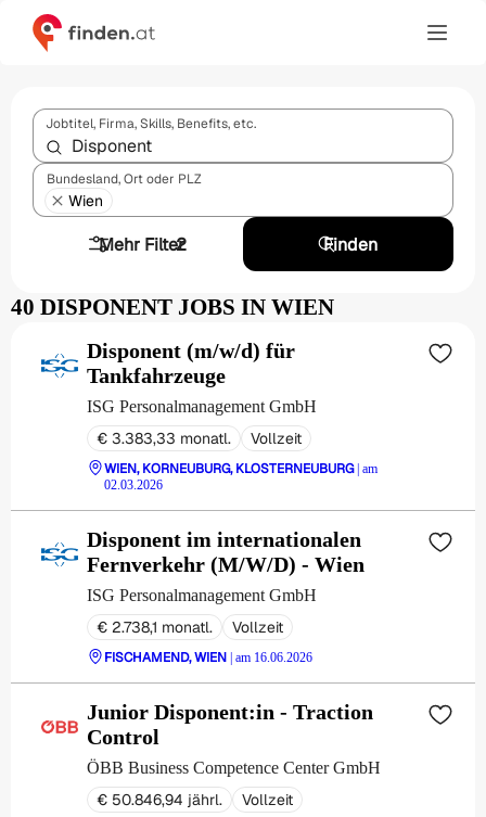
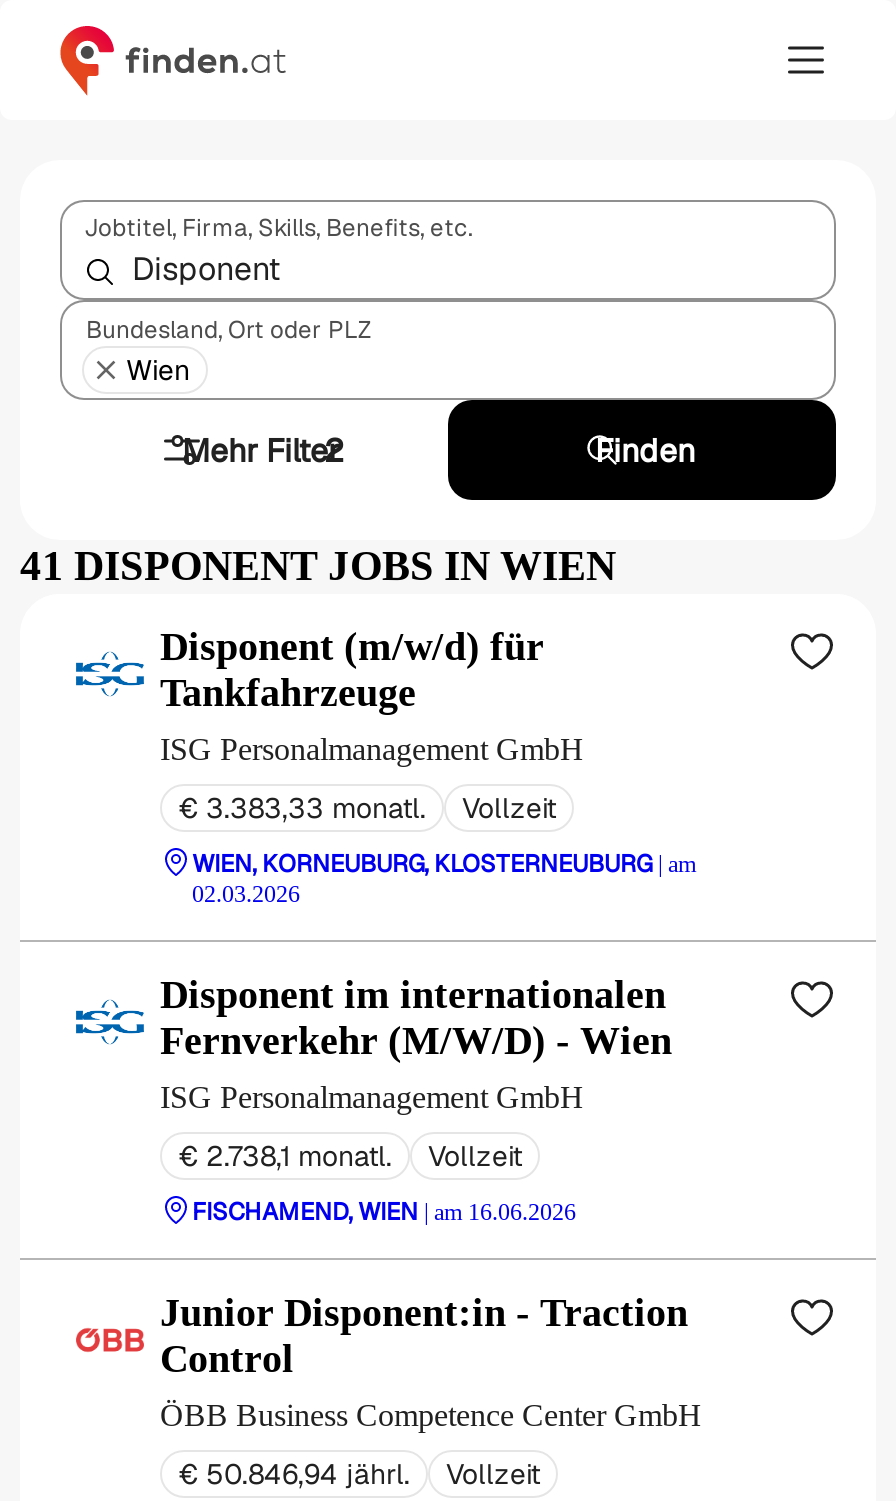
[11,294,334,320] 40 DISPONENT JOBS IN WIEN -> [20,542,616,590] 41 DISPONENT JOBS IN WIEN

